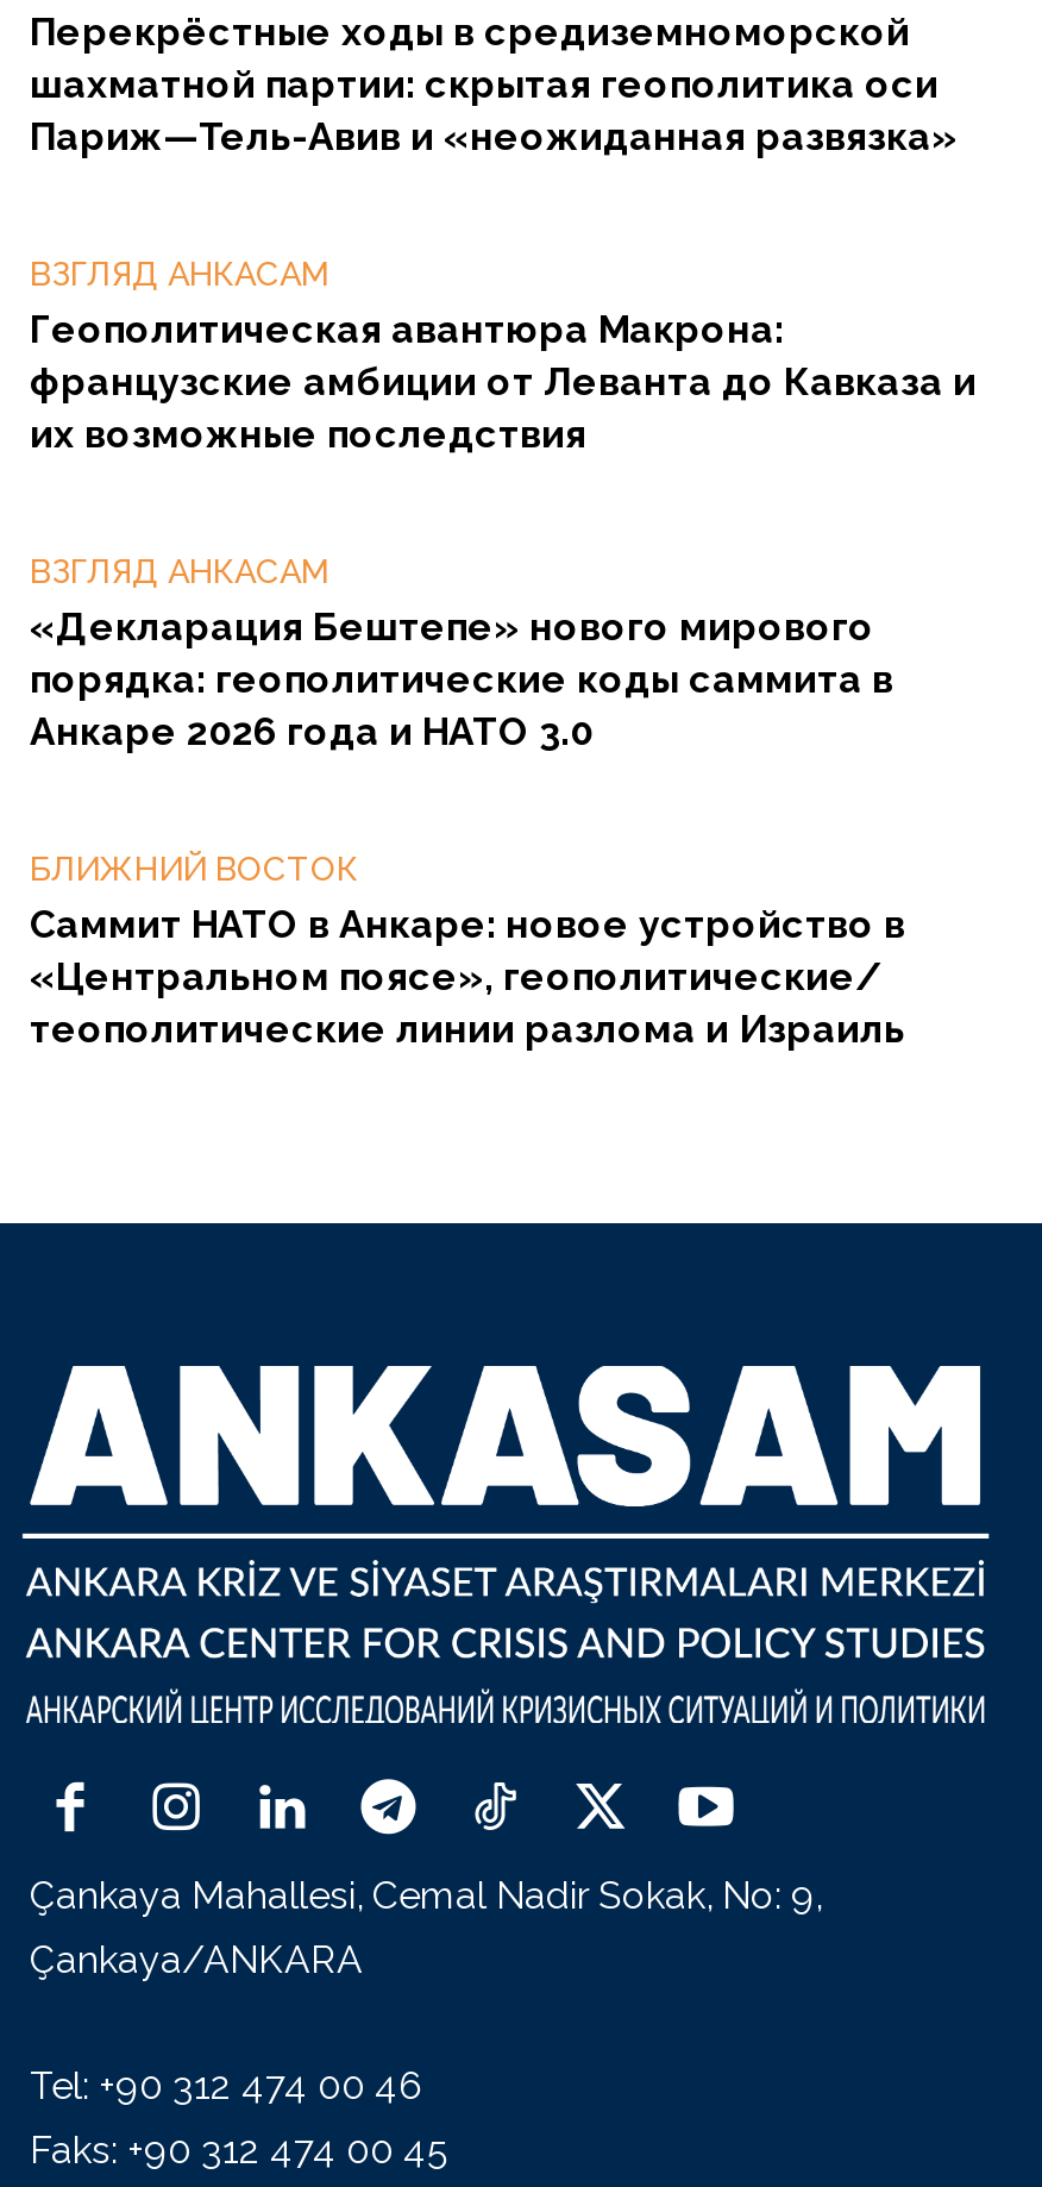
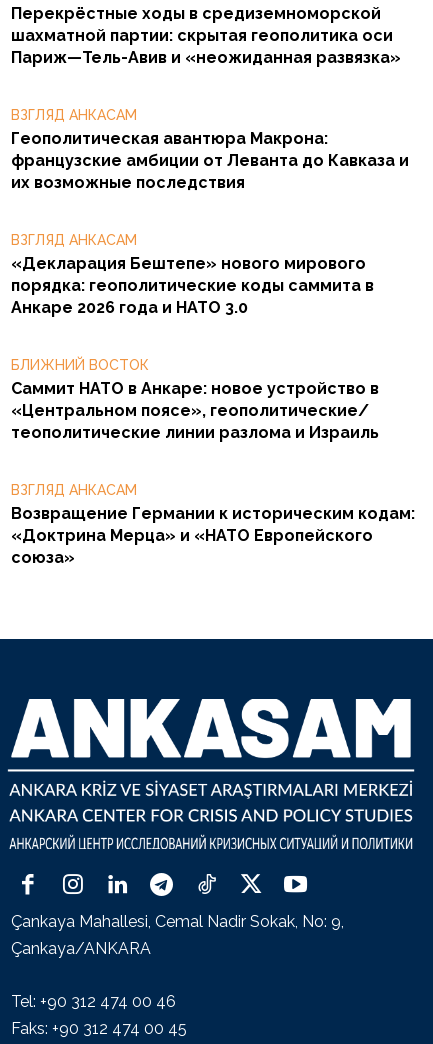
none -> [11,482,415,567] ВЗГЛЯД АНКАСАМ | Возвращение Германии к историческим кодам: | «Доктрина Мерца» и «НАТО Европейского | союза»

